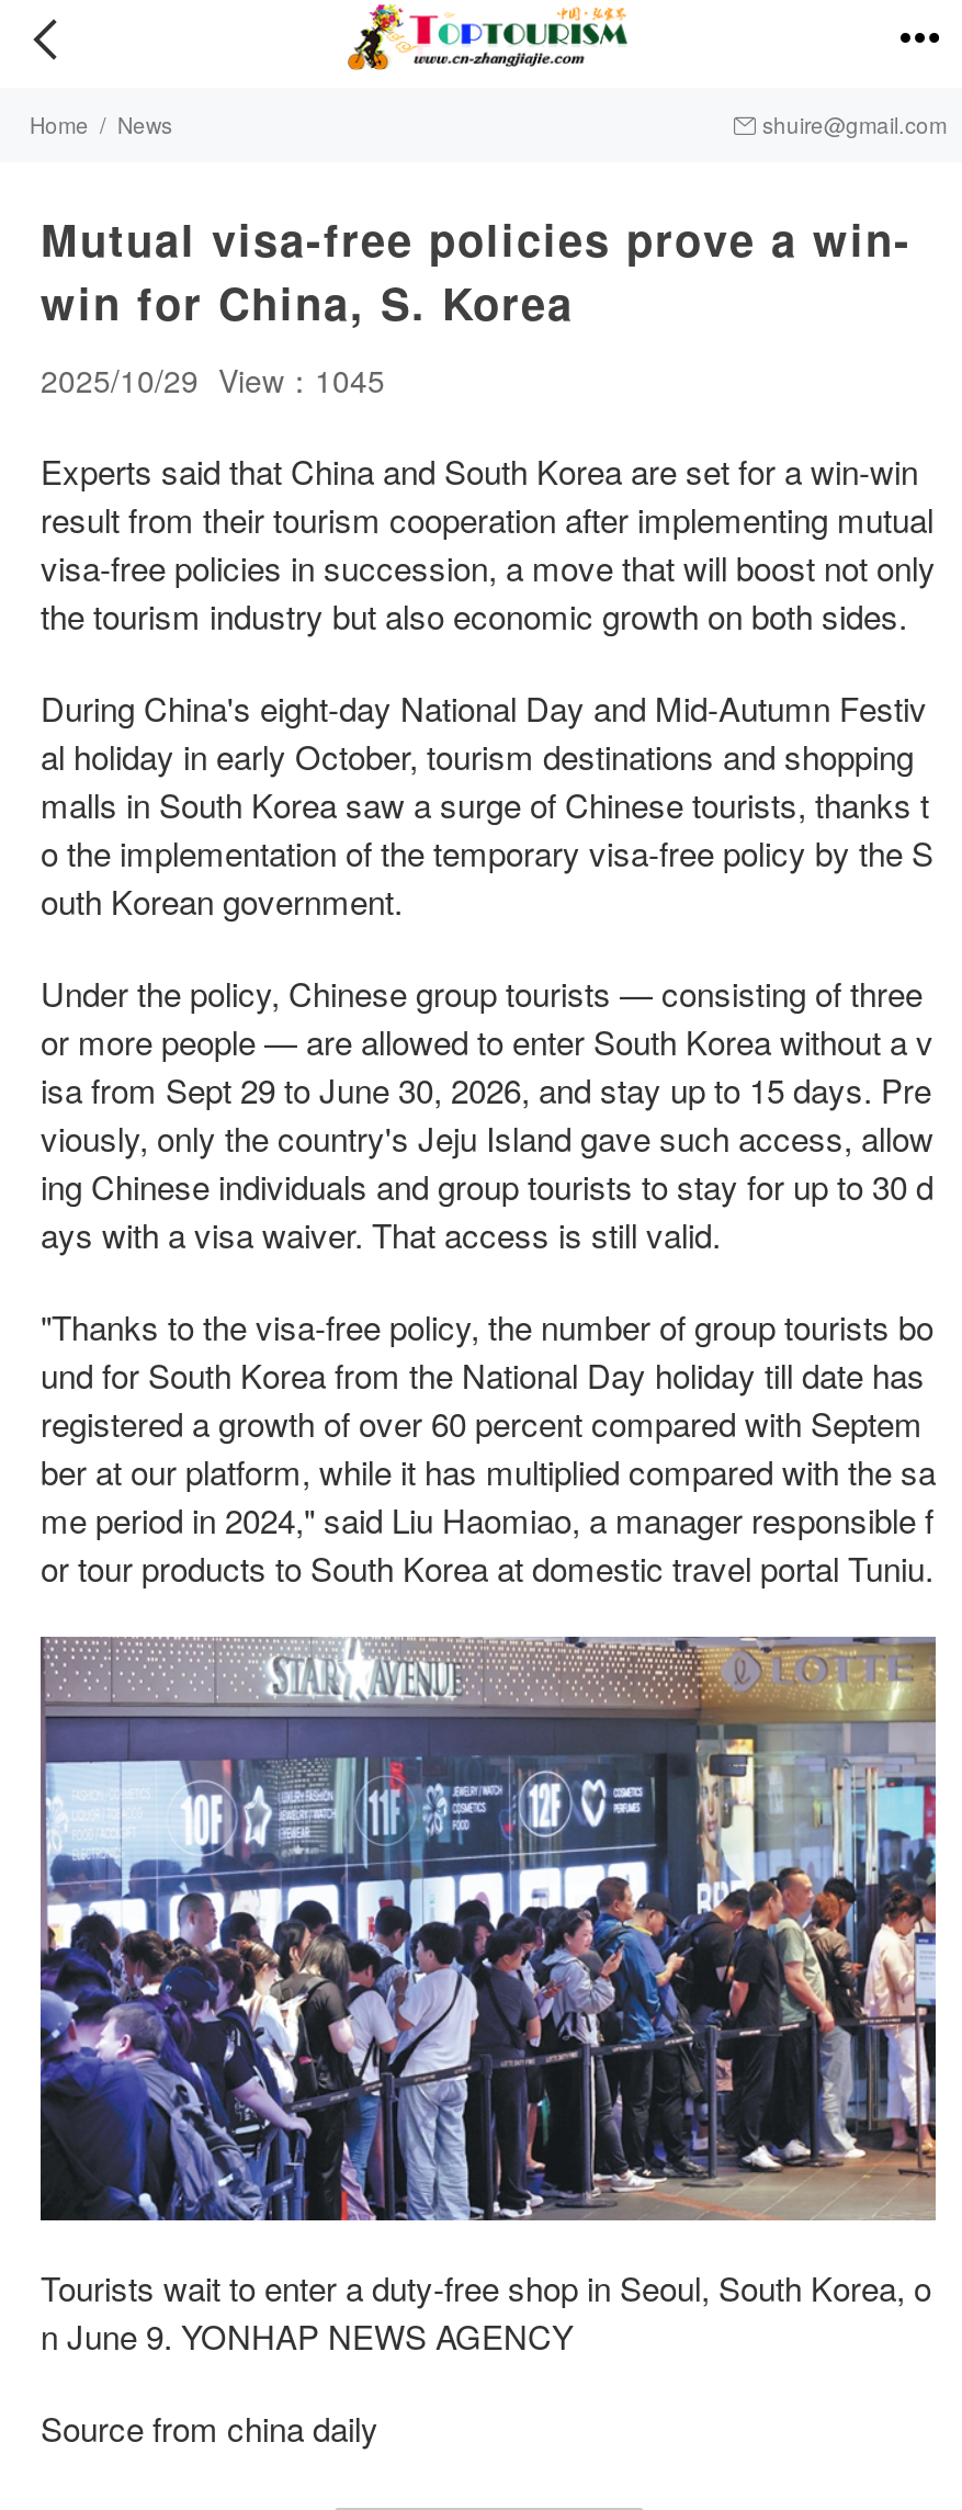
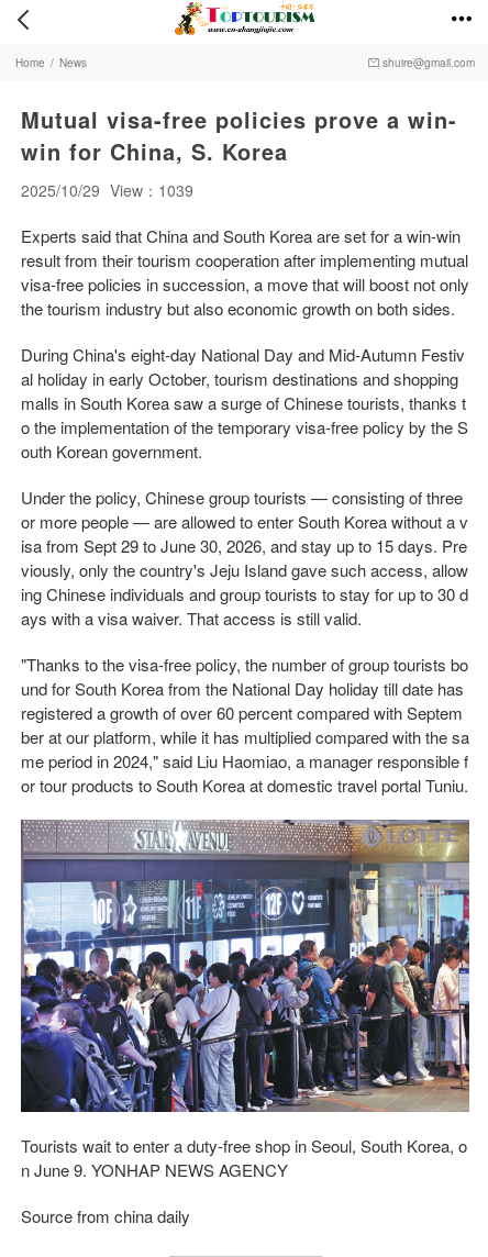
[41,358,385,402] 2025/10/29 View：1045 -> [21,179,193,201] 2025/10/29 View：1039

